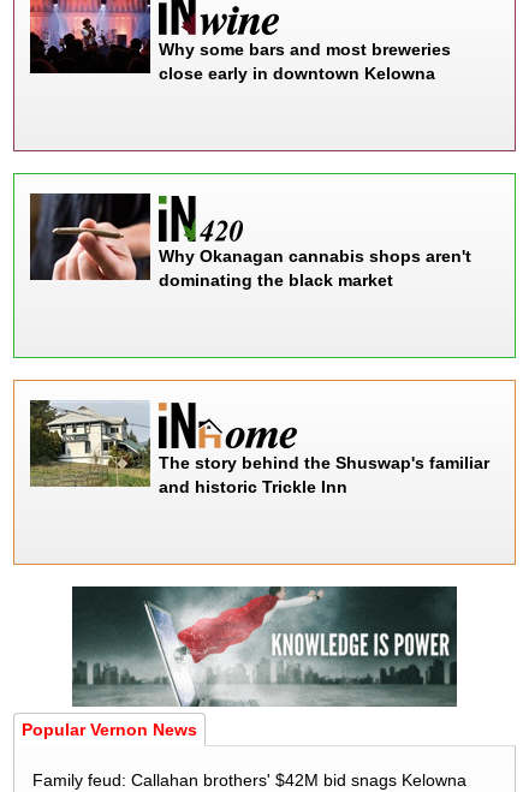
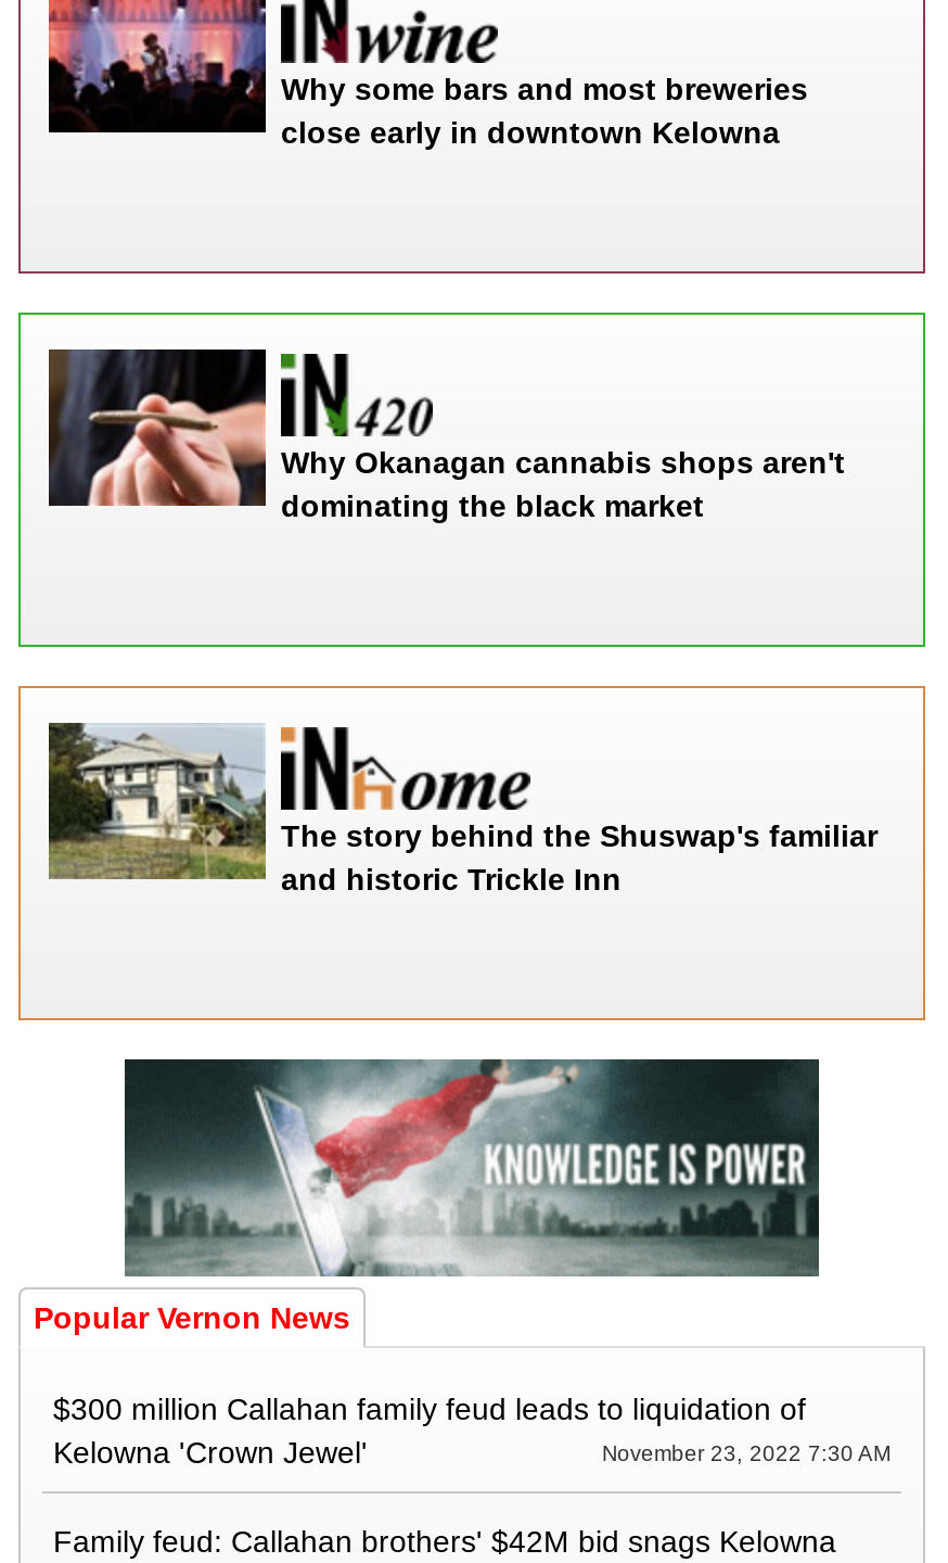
none -> [53,1392,891,1470] $300 million Callahan family feud leads to liquidation of | Kelowna 'Crown Jewel' | November 23, 2022 7:30 AM

